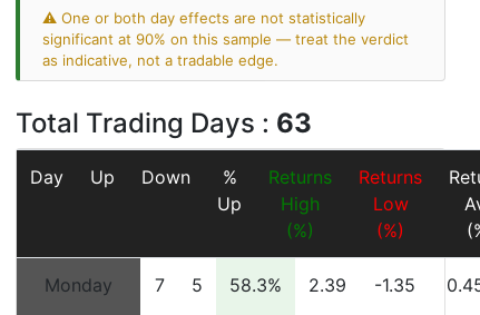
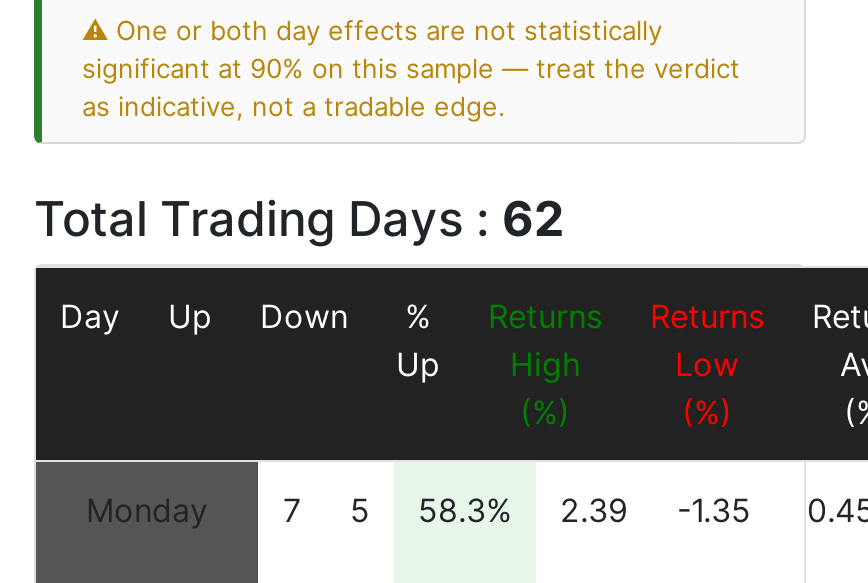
[16,107,312,139] Total Trading Days : 63 -> [34,190,564,248] Total Trading Days : 62

